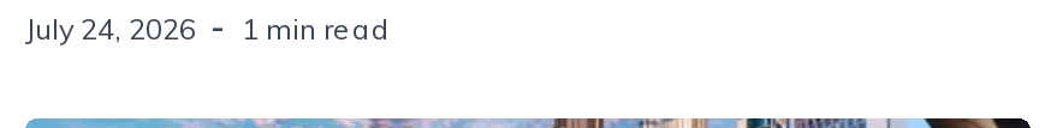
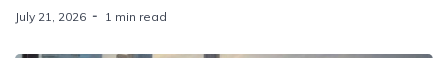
[25,10,391,46] July 24, 2026 1 min read -> [15,9,167,24] July 21, 2026 1 min read

